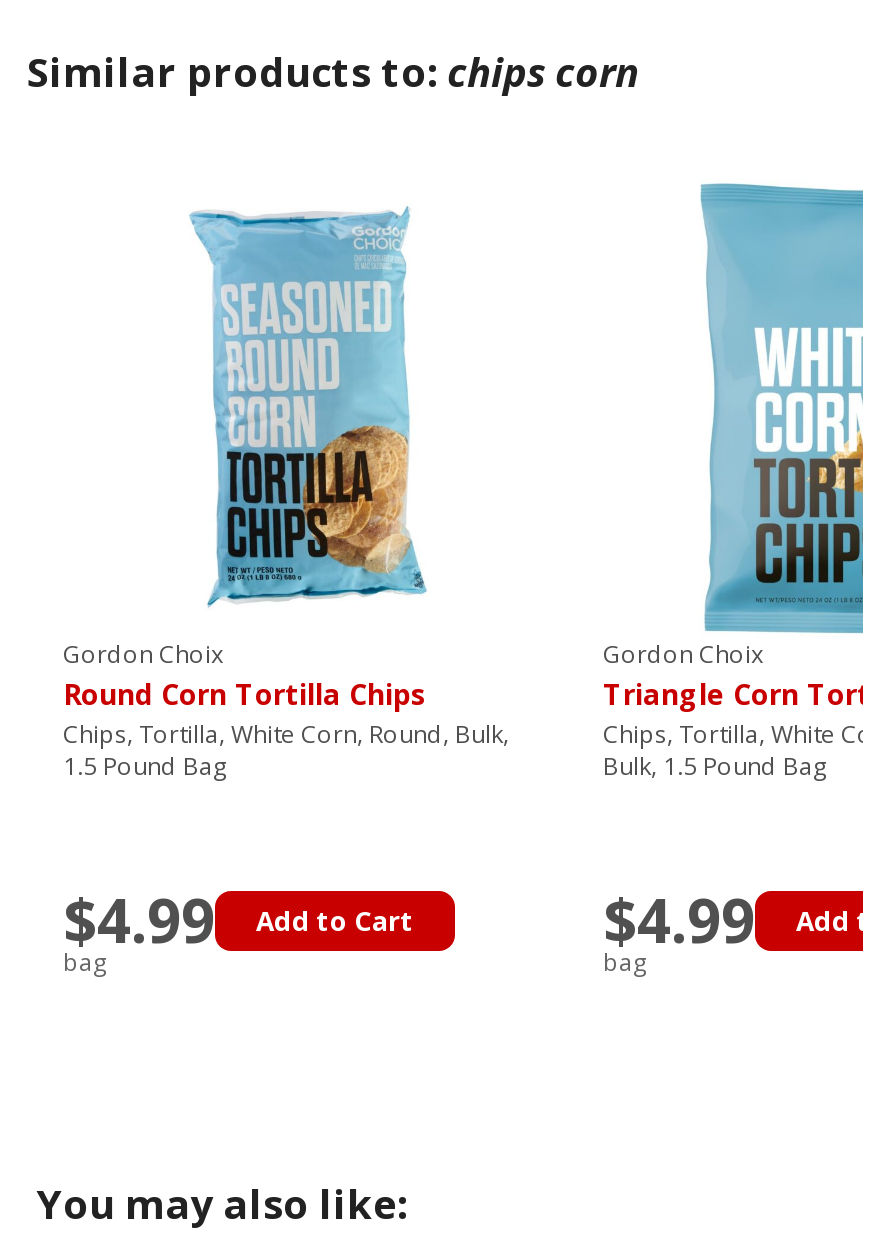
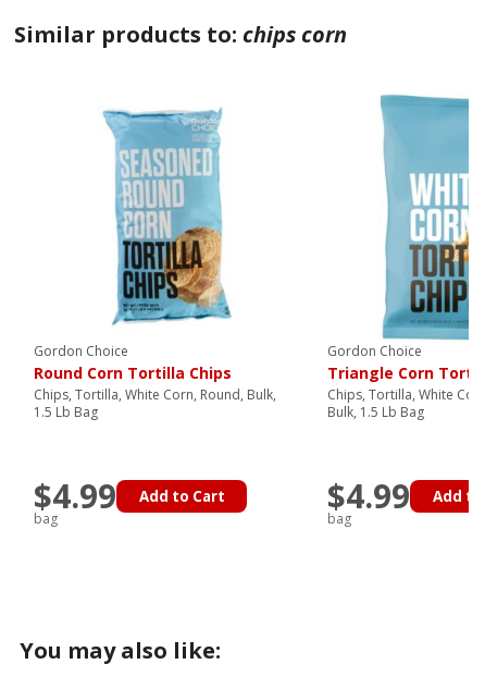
[63,637,223,671] Gordon Choix -> [34,342,128,360] Gordon Choice
[603,637,763,671] Gordon Choix -> [327,342,422,360] Gordon Choice
[63,749,227,783] 1.5 Pound Bag -> [34,403,98,421] 1.5 Lb Bag
[603,749,827,783] Bulk, 1.5 Pound Bag -> [327,403,424,421] Bulk, 1.5 Lb Bag

